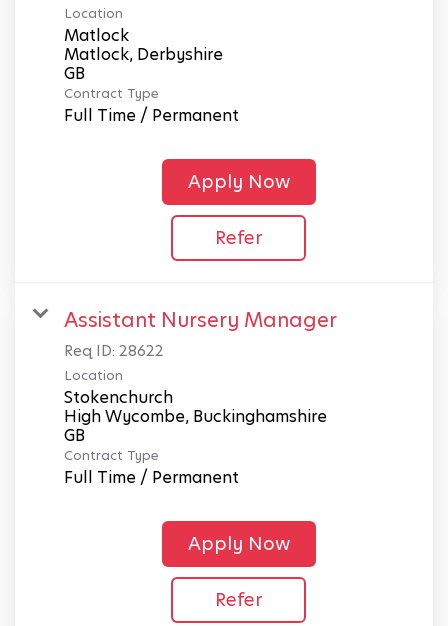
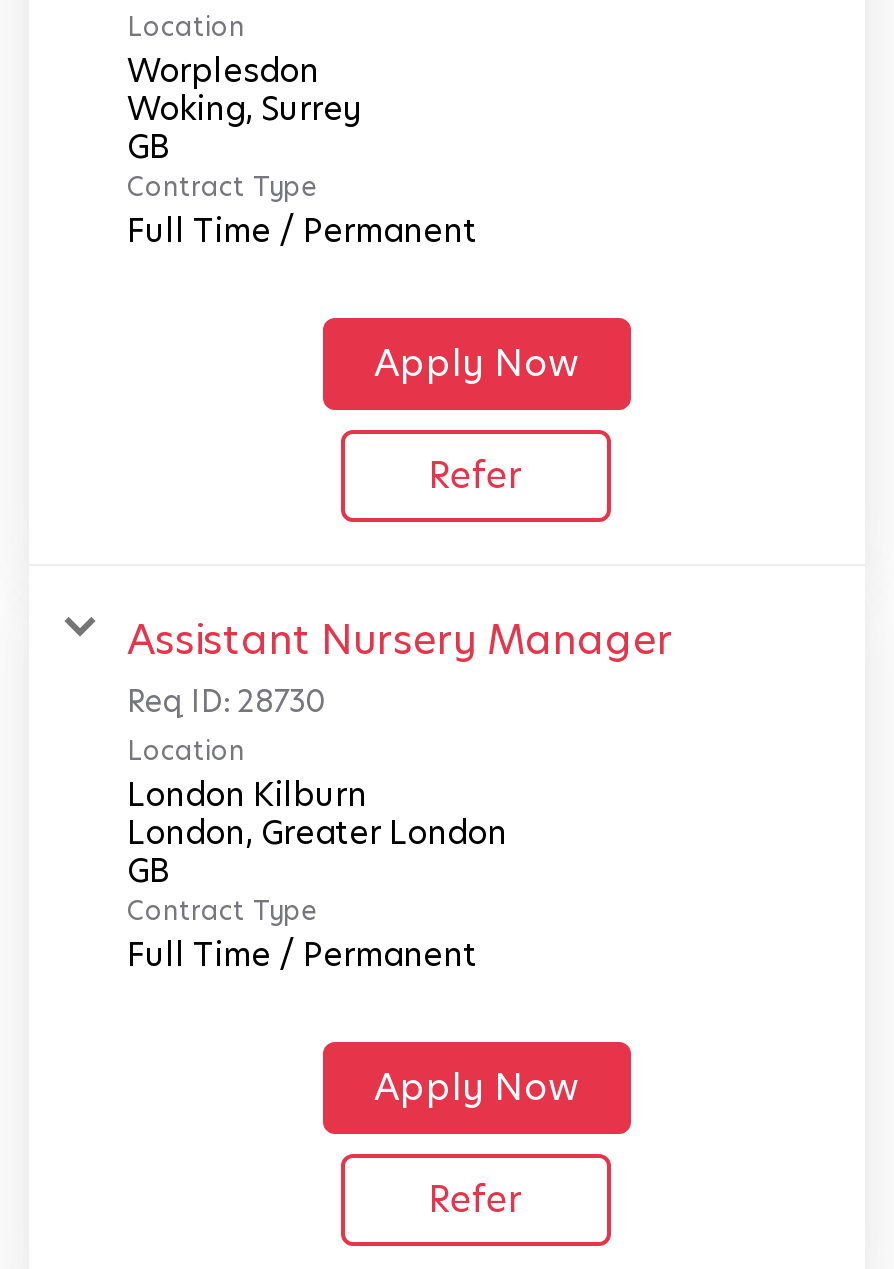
[64,24,223,66] Matlock | Matlock, Derbyshire -> [127,47,361,131] Worplesdon | Woking, Surrey
[64,340,164,361] Req ID: 28622 -> [127,679,325,721] Req ID: 28730
[64,386,331,428] Stokenchurch | High Wycombe, Buckinghamshire -> [127,771,507,855] London Kilburn | London, Greater London

